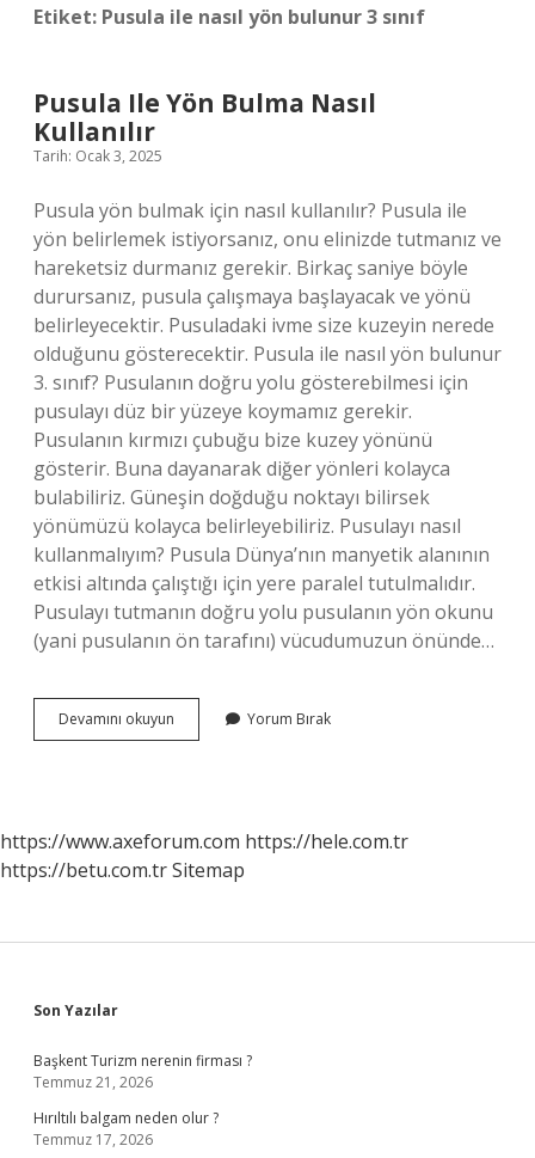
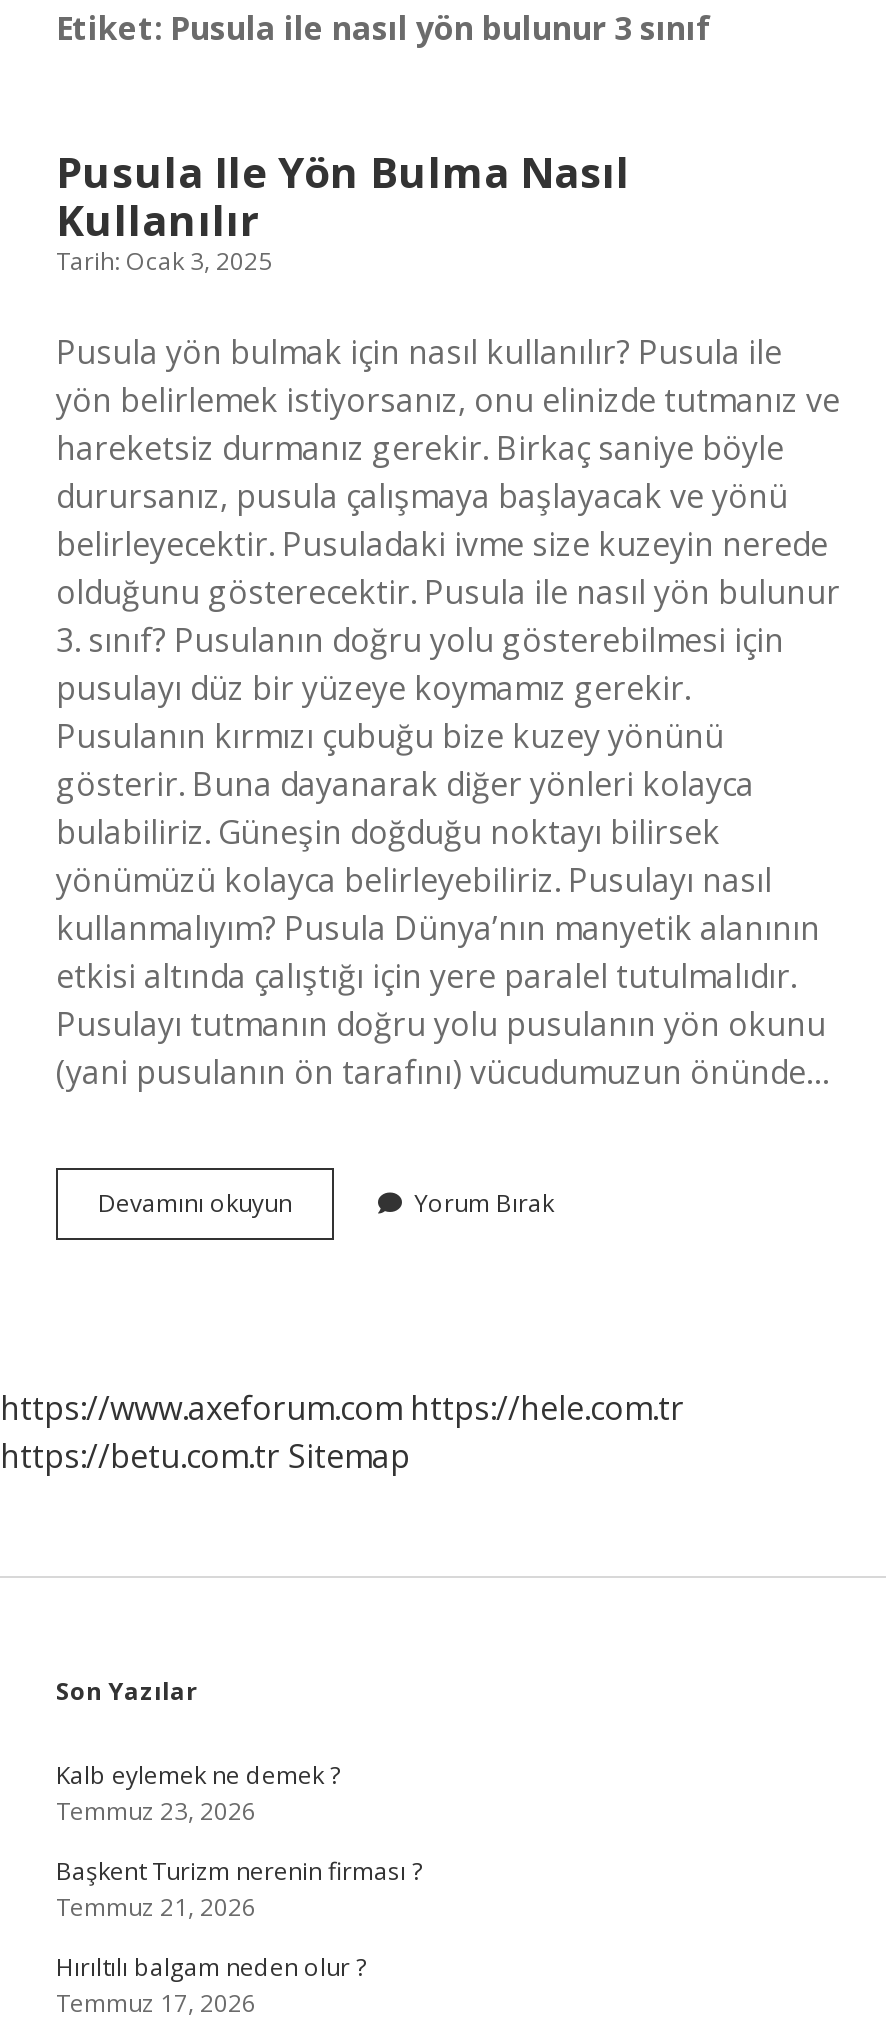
none -> [56,1758,340,1828] Kalb eylemek ne demek ? | Temmuz 23, 2026

